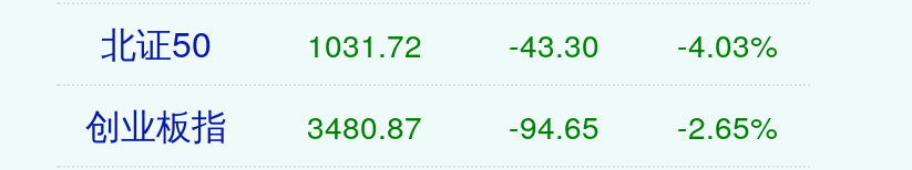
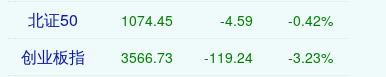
[307,23,422,67] 1031.72 -> [121,10,173,30] 1074.45
[509,23,600,67] -43.30 -> [220,10,253,30] -4.59
[677,23,777,67] -4.03% -> [288,10,333,30] -0.42%
[307,104,422,149] 3480.87 -> [121,47,173,67] 3566.73
[509,104,600,149] -94.65 -> [204,47,253,67] -119.24
[677,104,777,149] -2.65% -> [288,47,333,67] -3.23%

